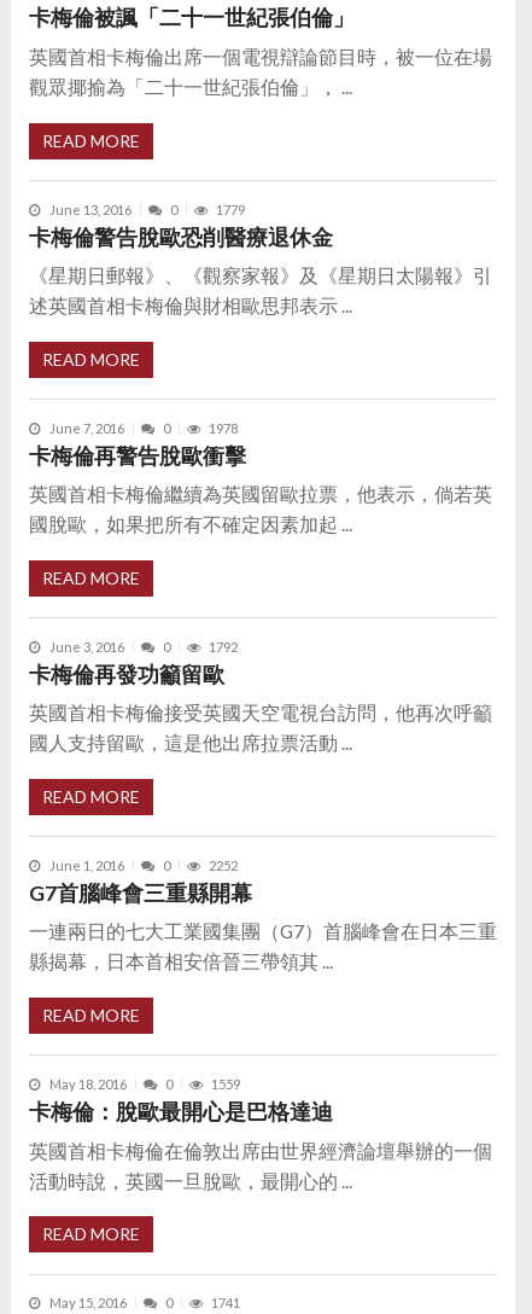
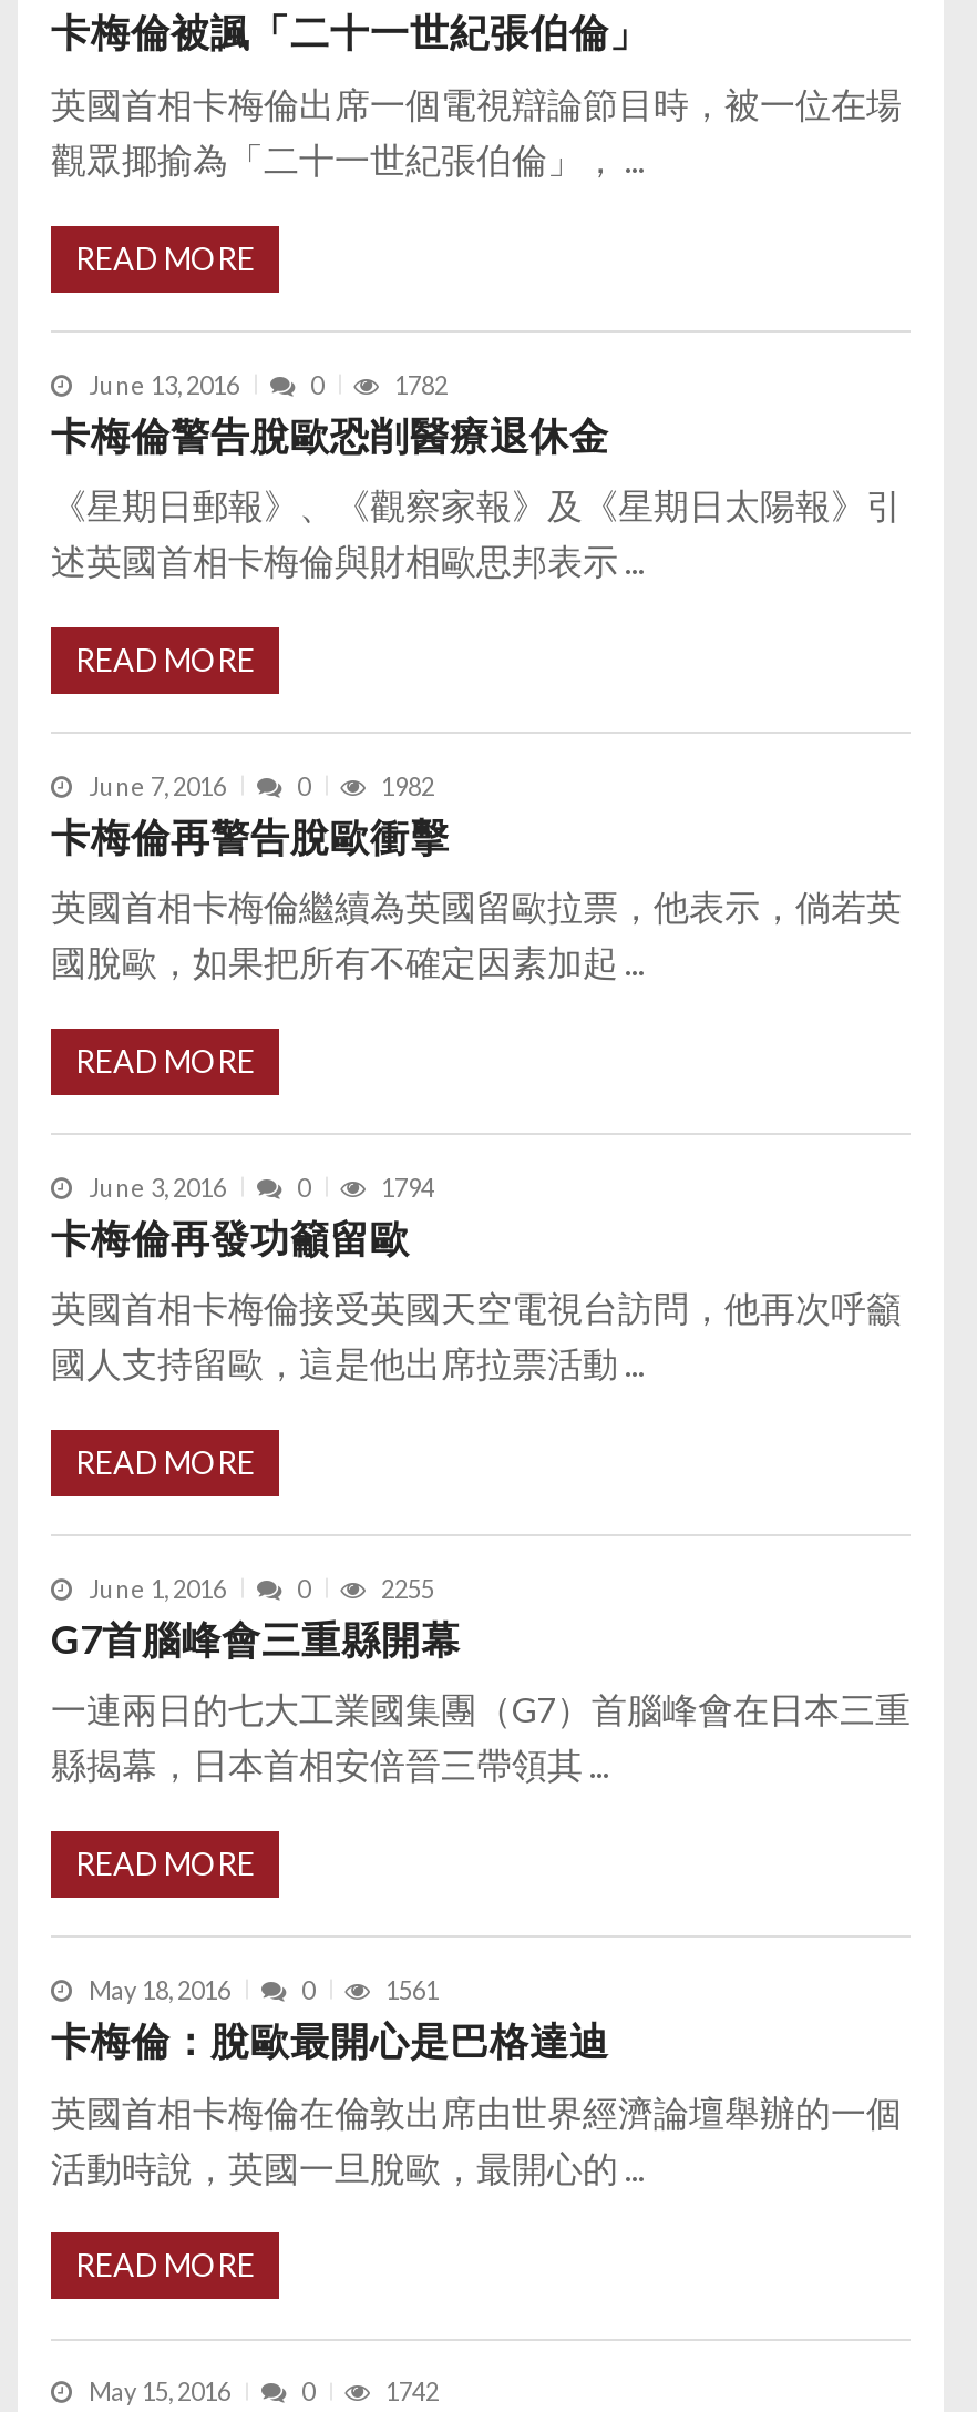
[216,201,245,217] 1779 -> [394,369,448,398] 1782
[209,420,238,436] 1978 -> [381,771,434,800] 1982
[209,639,238,654] 1792 -> [381,1172,434,1201] 1794
[209,857,238,873] 2252 -> [381,1574,434,1603] 2255
[211,1076,240,1092] 1559 -> [385,1975,439,2004] 1561
[211,1295,240,1310] 1741 -> [385,2377,439,2405] 1742

